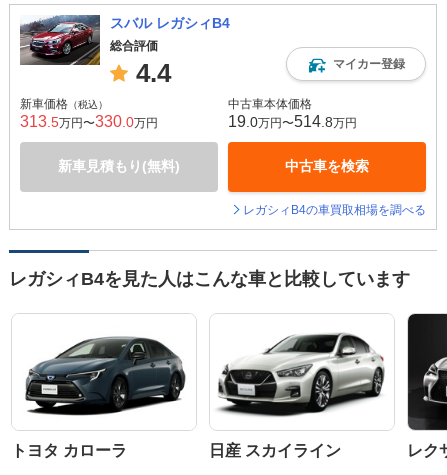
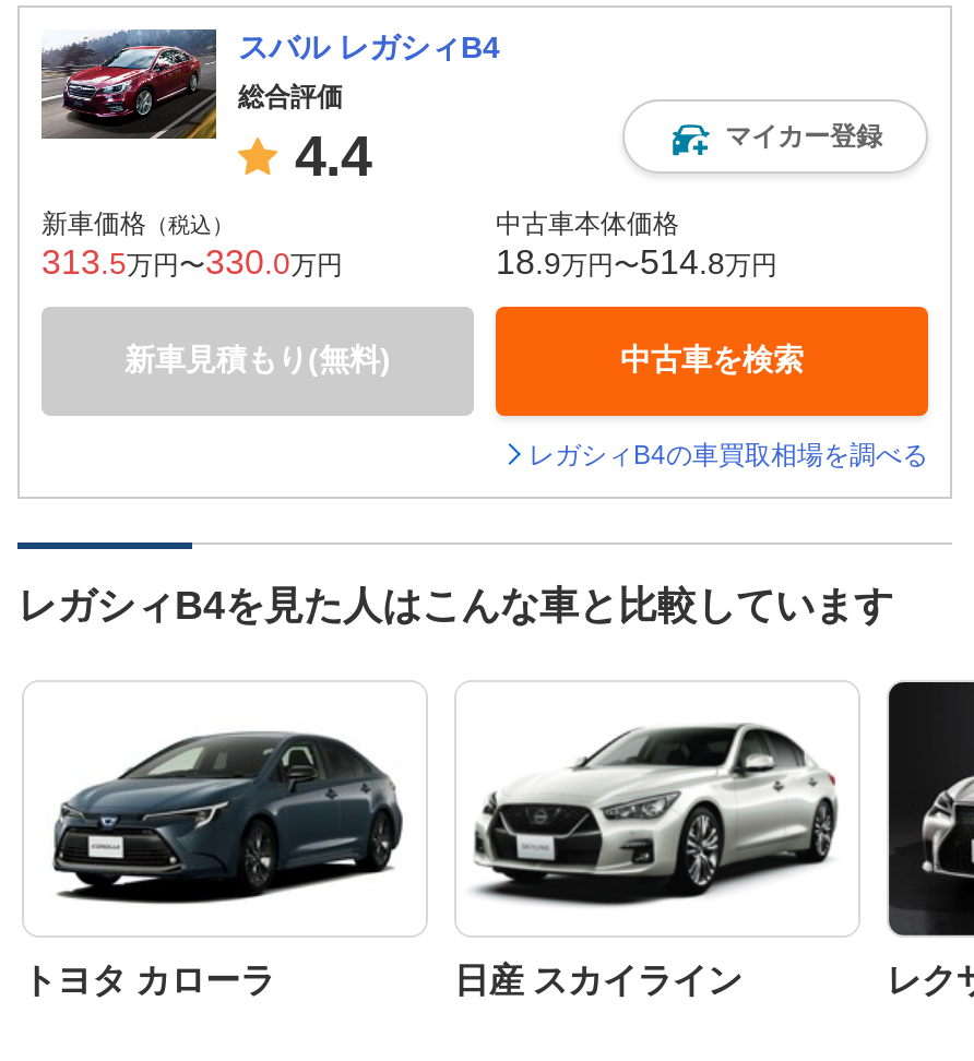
[228,113,357,130] 19.0万円〜514.8万円 -> [496,243,777,281] 18.9万円〜514.8万円

